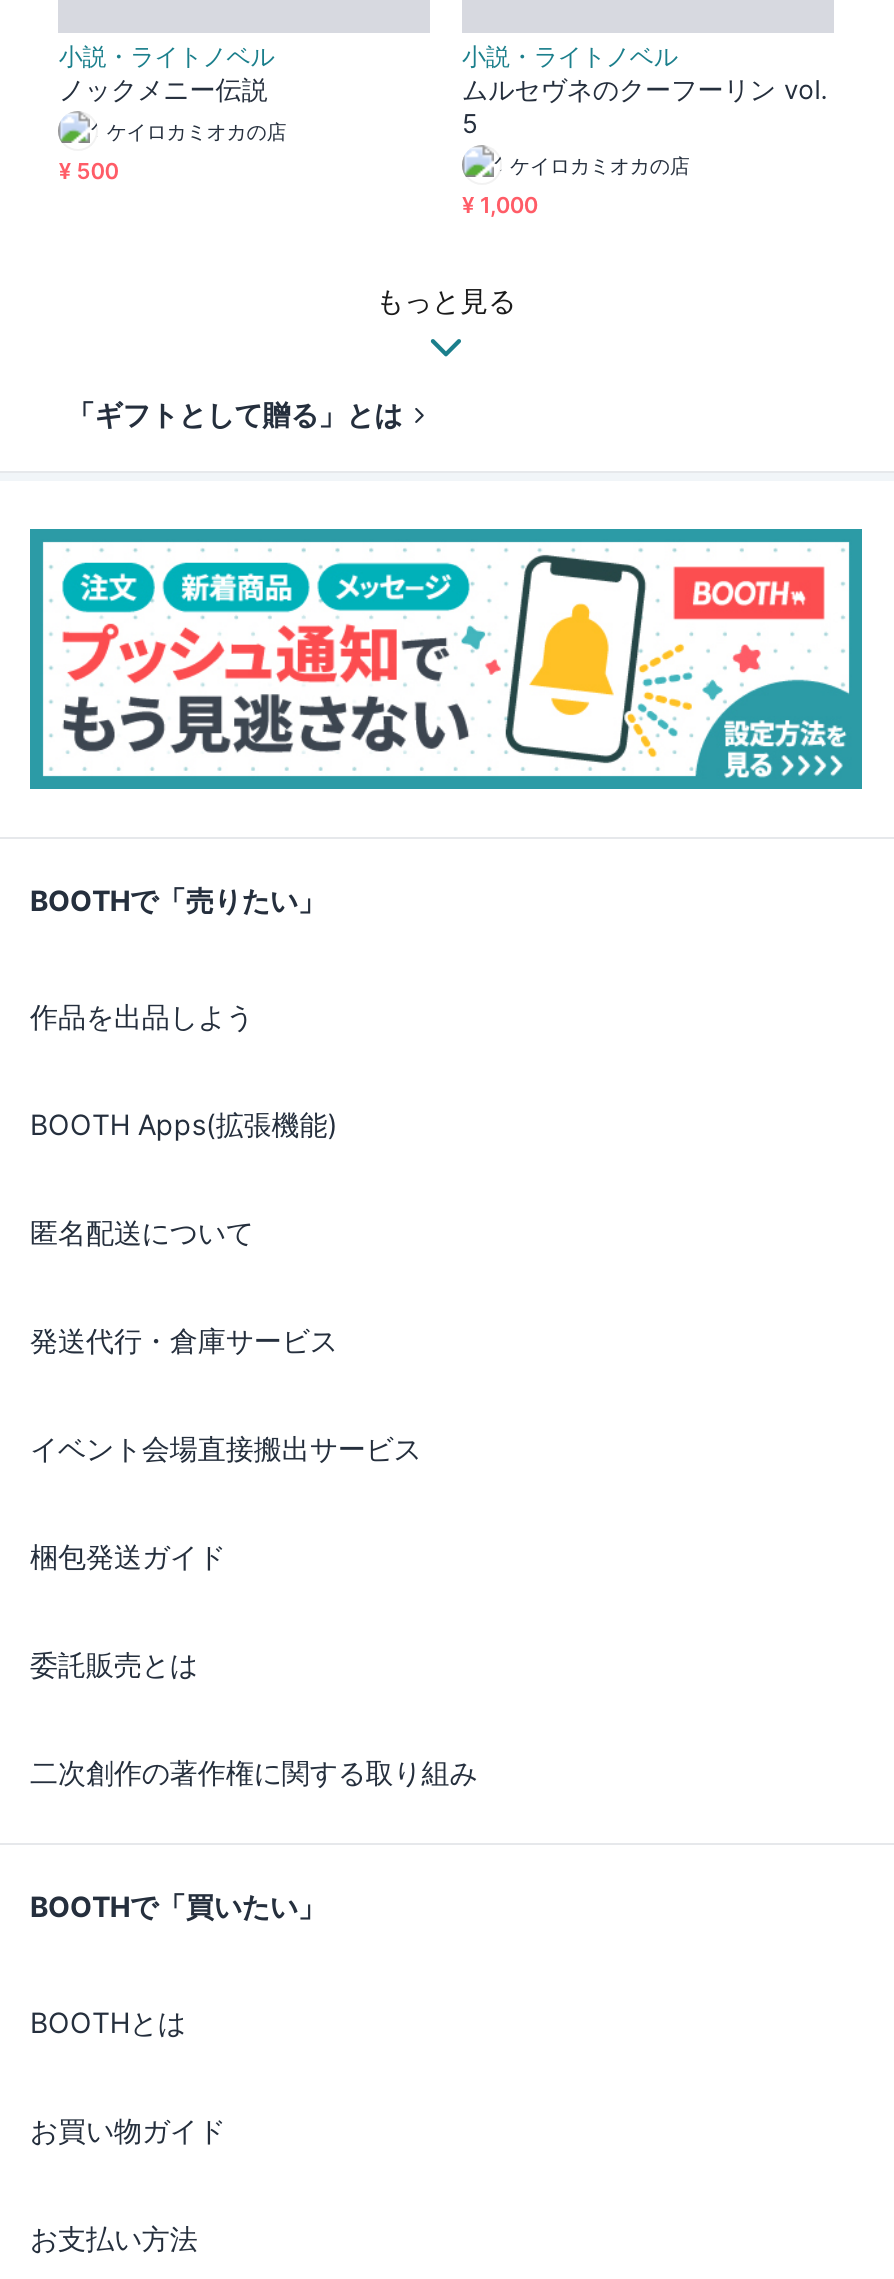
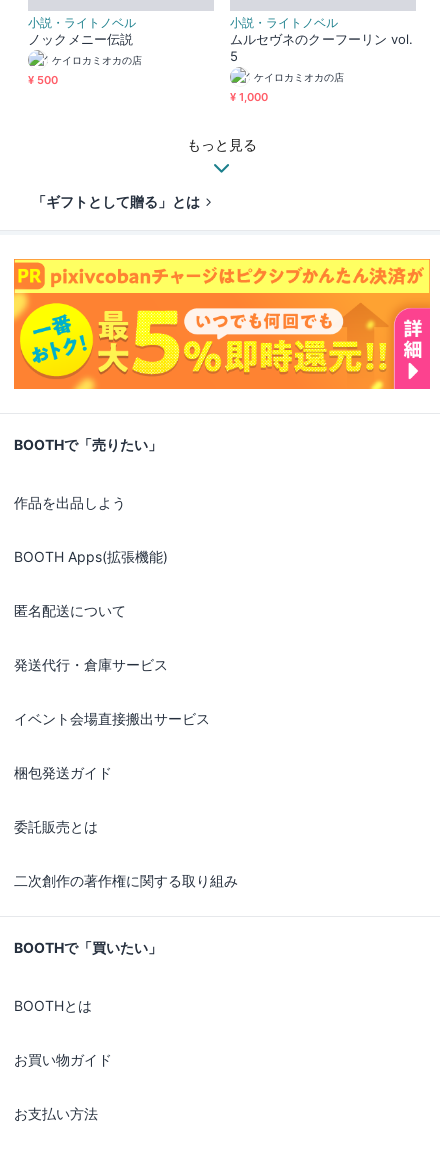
[28,527,864,791] [image] -> [13,258,431,390] [image]

